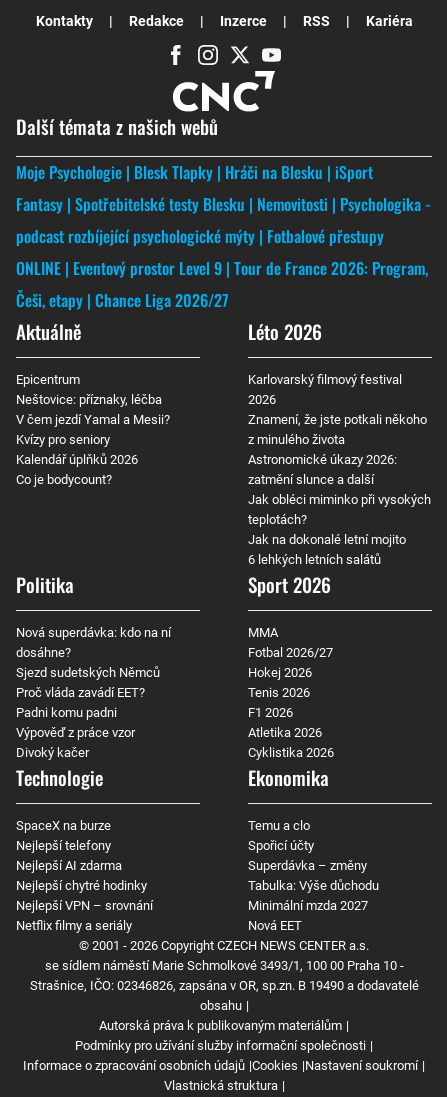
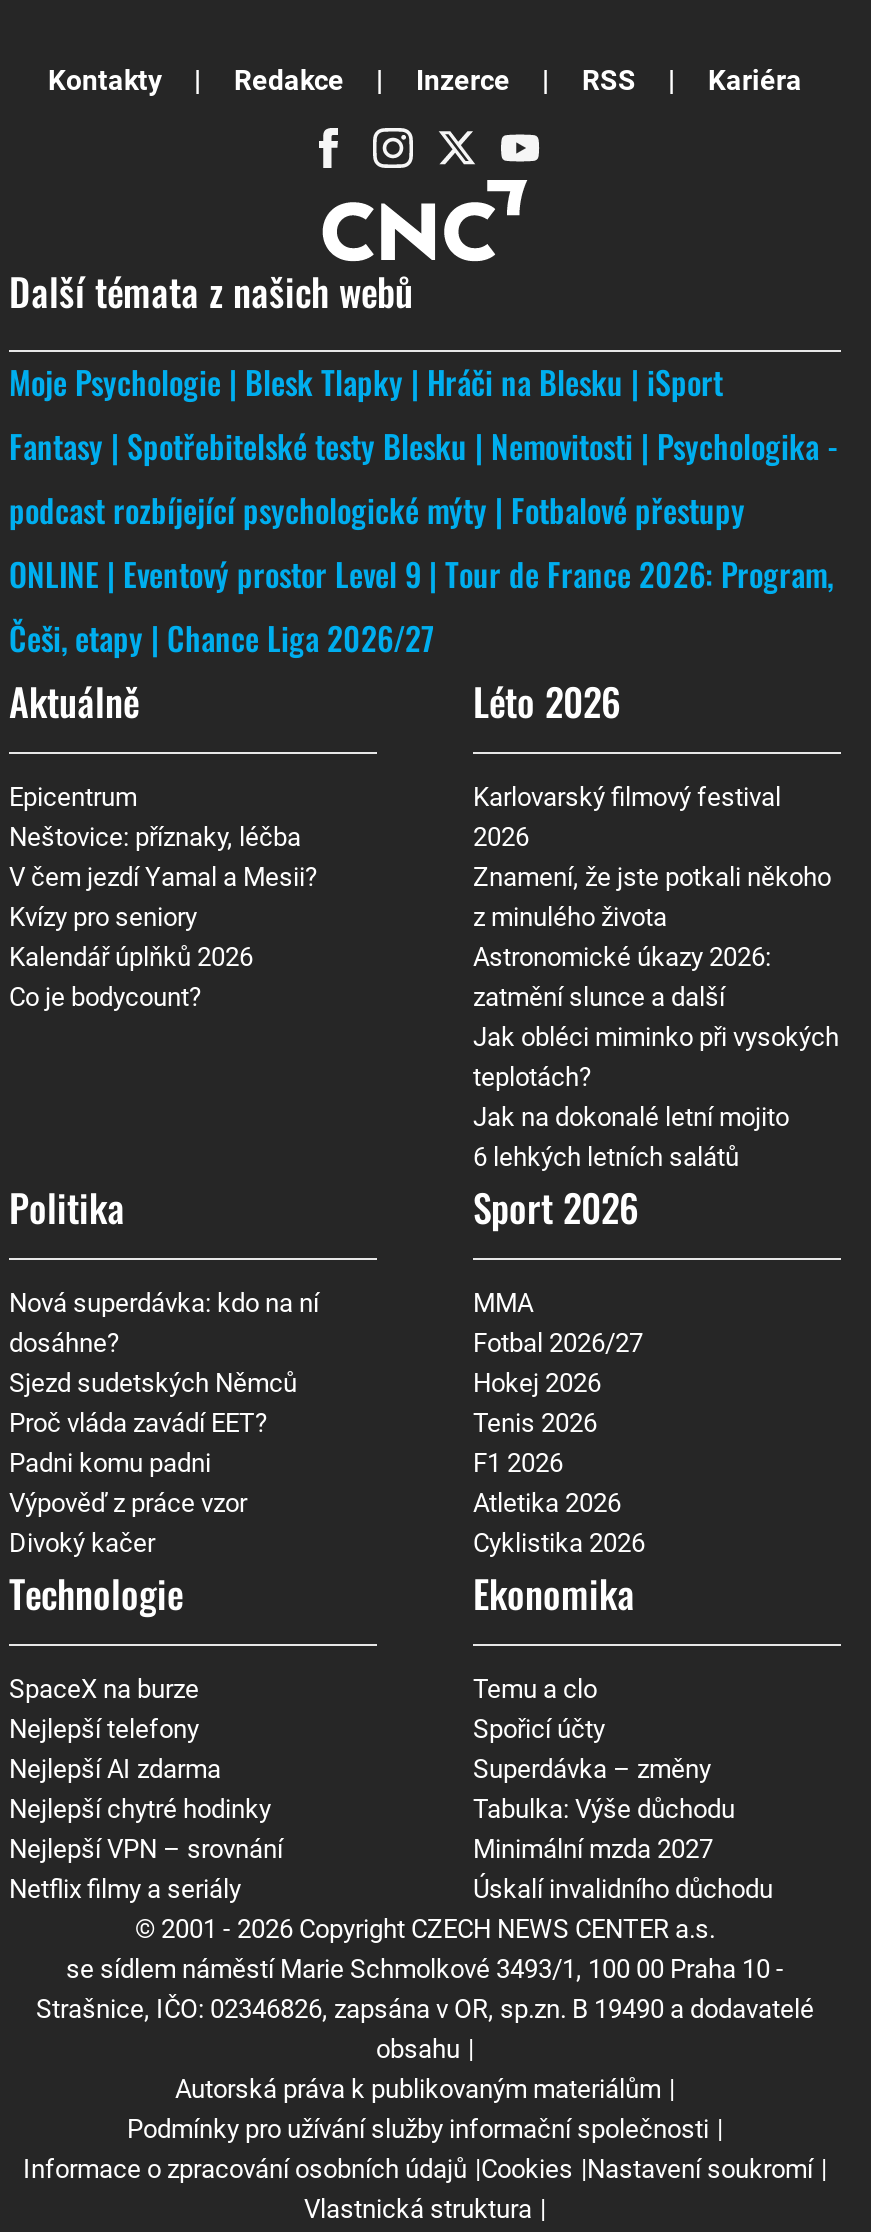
[248,918,302,933] Nová EET -> [473,1874,773,1904] Úskalí invalidního důchodu

